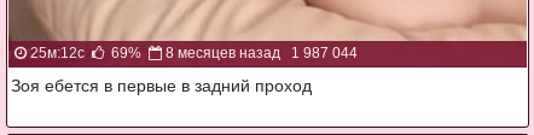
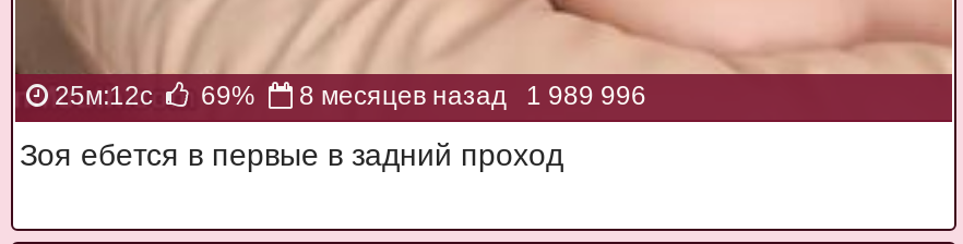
[166,45,358,62] 8 месяцев назад 1 987 044 -> [299,81,646,112] 8 месяцев назад 1 989 996

